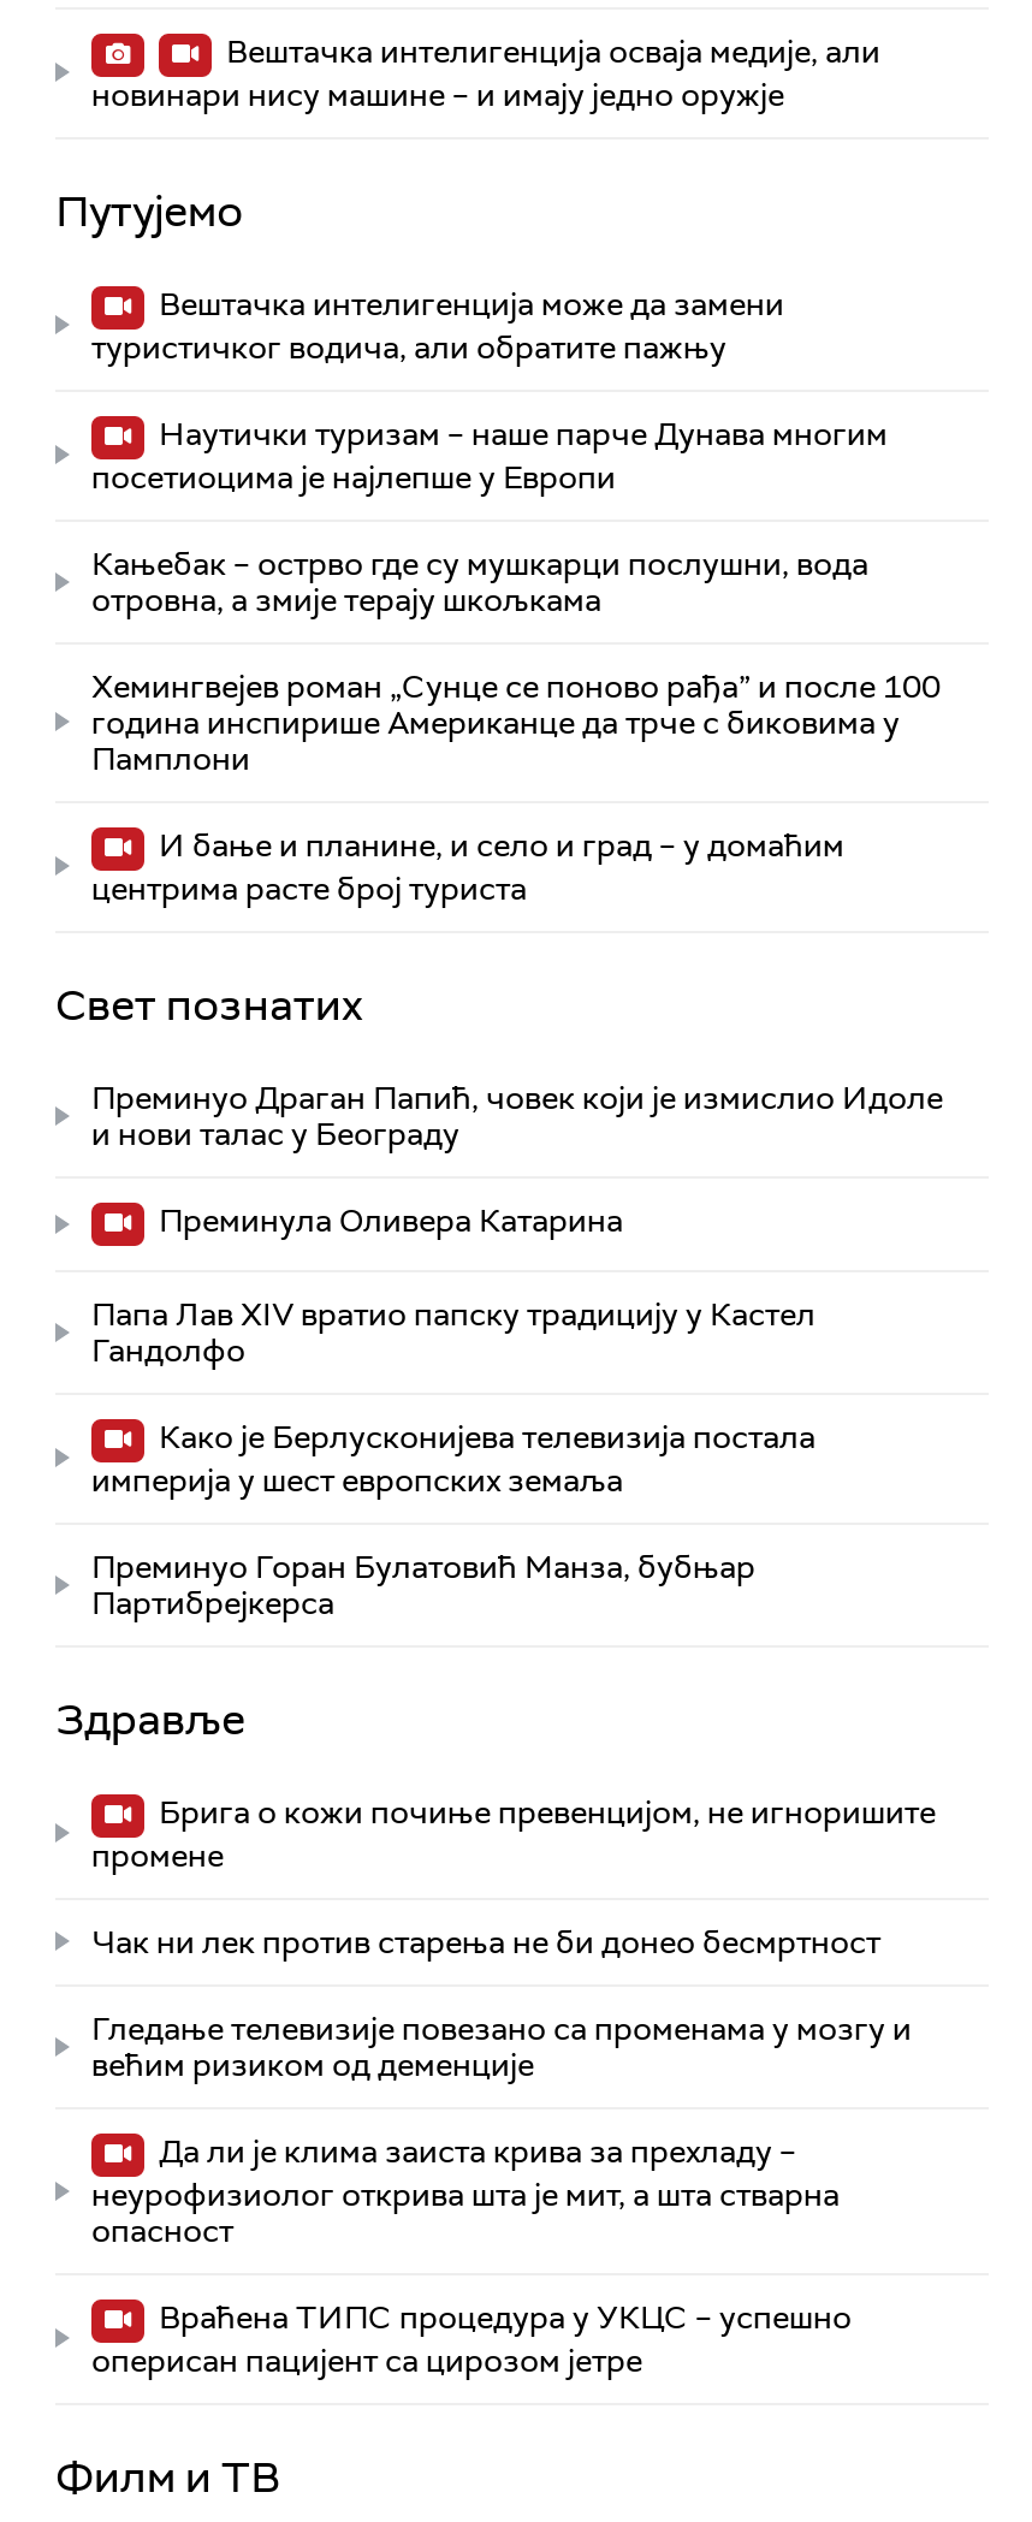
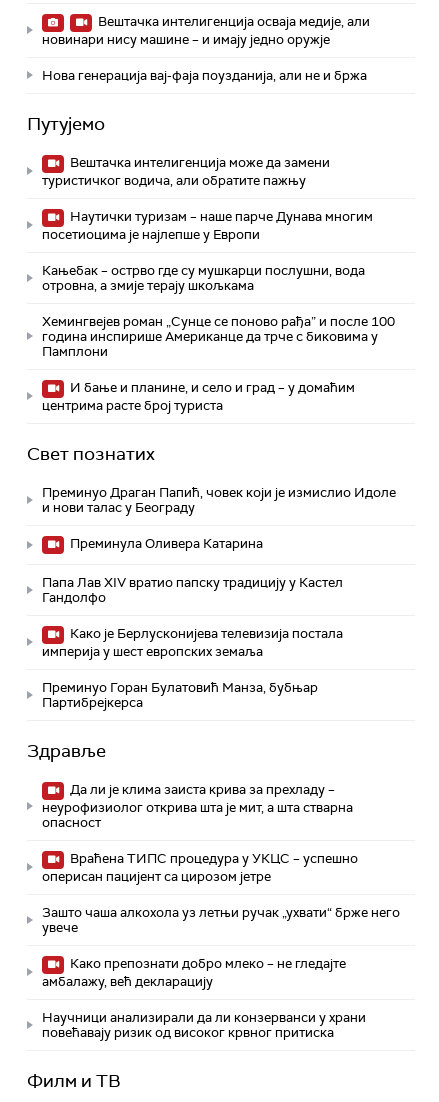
none -> [42,67,367,84] Нова генерација вај-фаја поузданија, али не и бржа
[91,1791,936,2085] Брига о кожи почиње превенцијом, не игноришите | промене | Чак ни лек против старења не би донео бесмртност | Гледање телевизије повезано са променама у мозгу и | већим ризиком од деменције -> none
moved [91,2131,852,2381] -> [42,781,358,885]: Да ли је клима заиста крива за прехладу – | неурофизиолог открива шта је мит, а шта стварна | опасност | Враћена ТИПС процедура у УКЦС – успешно | оперисан пацијент са цирозом јетре
none -> [42,904,400,1041] Зашто чаша алкохола уз летњи ручак „ухвати“ брже него | увече | Како препознати добро млеко – не гледајте | амбалажу, већ декларацију | Научници анализирали да ли конзерванси у храни | повећавају ризик од високог крвног притиска

